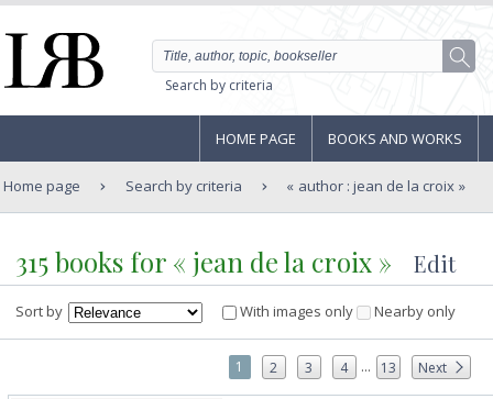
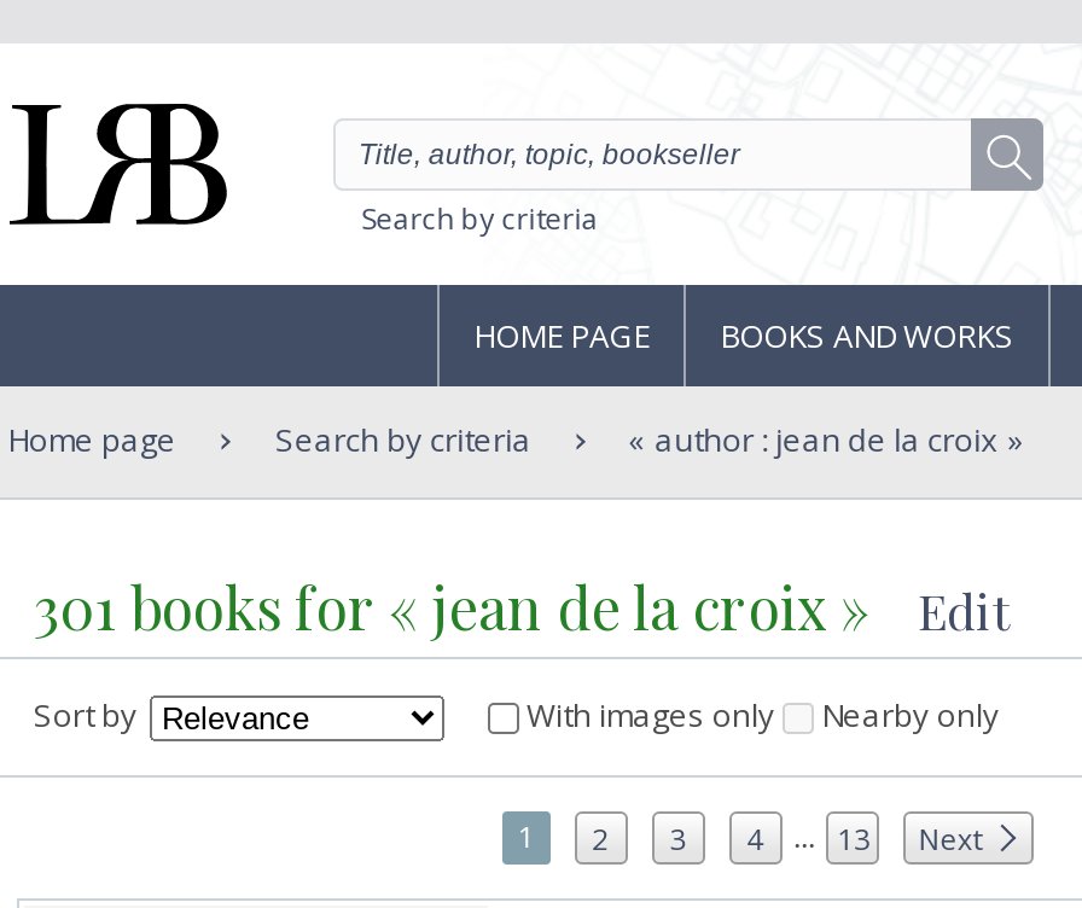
[15,244,392,279] 315 books for « jean de la croix » -> [34,568,869,645] 301 books for « jean de la croix »

